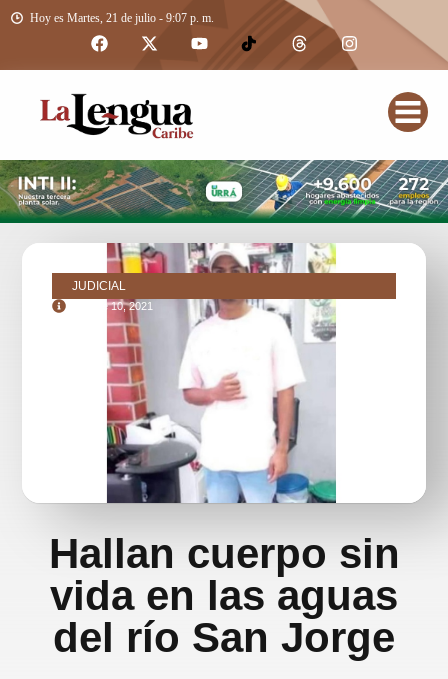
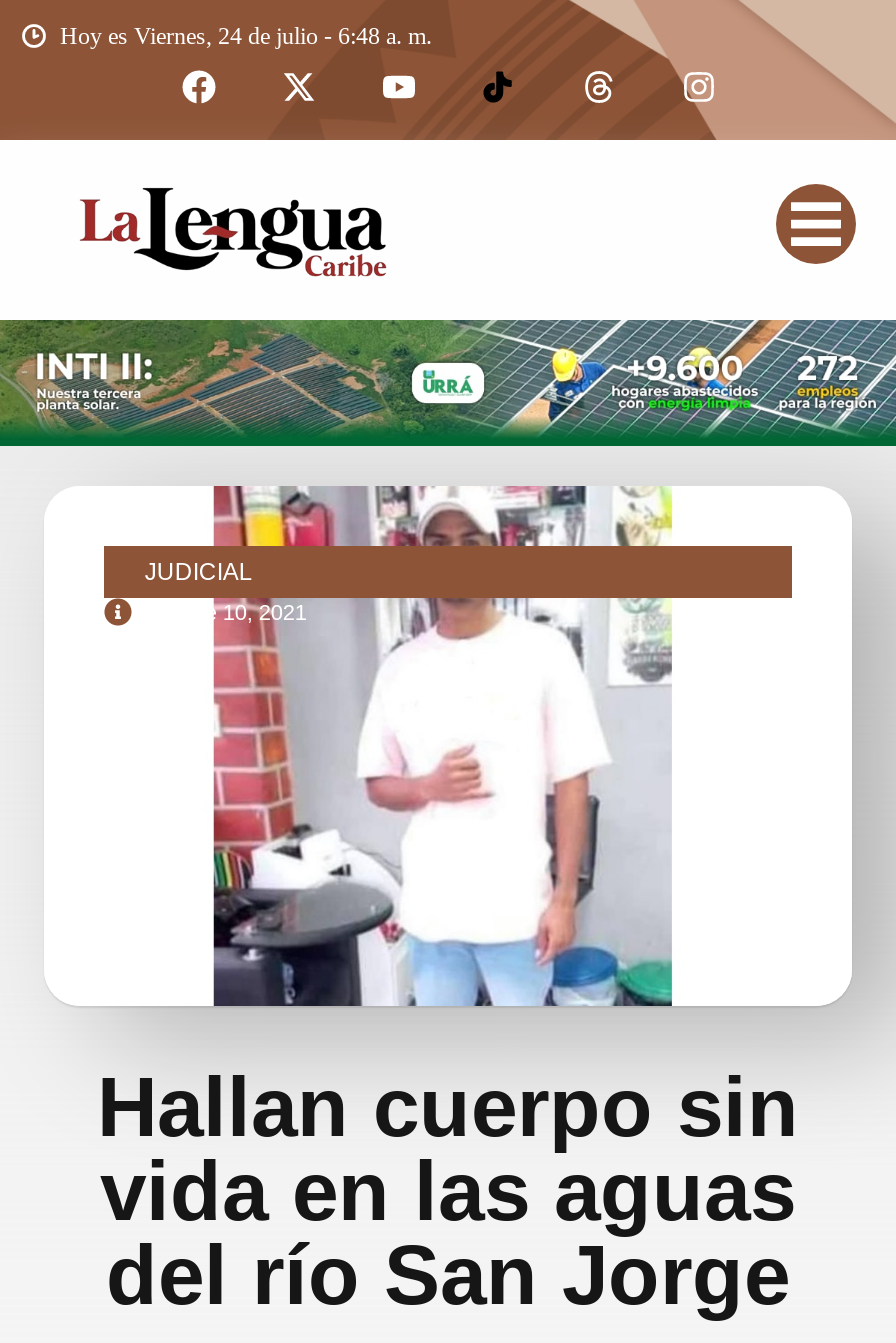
[30,11,214,25] Hoy es Martes, 21 de julio - 9:07 p. m. -> [60,22,432,50] Hoy es Viernes, 24 de julio - 6:48 a. m.

